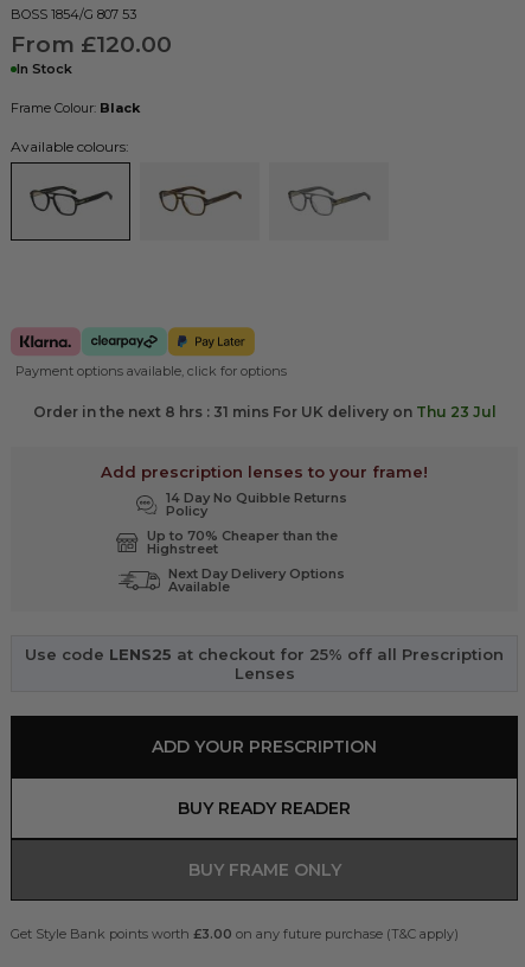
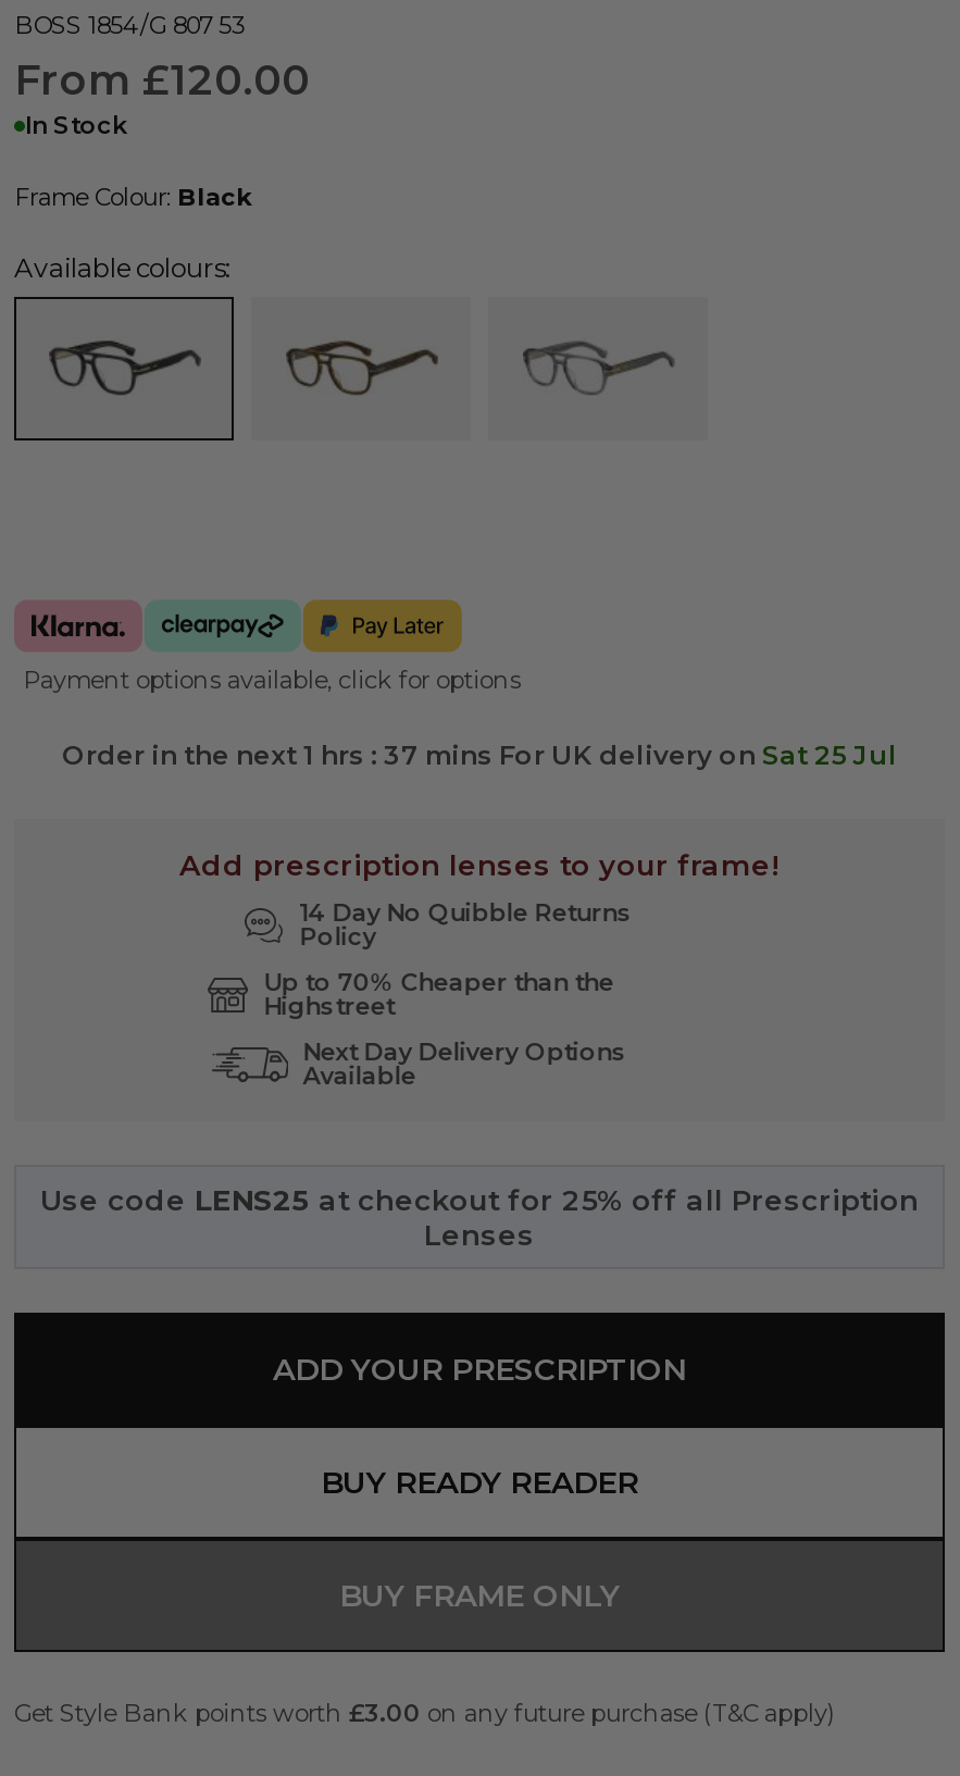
[33,403,496,420] Order in the next 8 hrs : 31 mins For UK delivery on Thu 23 Jul -> [62,738,897,771] Order in the next 1 hrs : 37 mins For UK delivery on Sat 25 Jul

